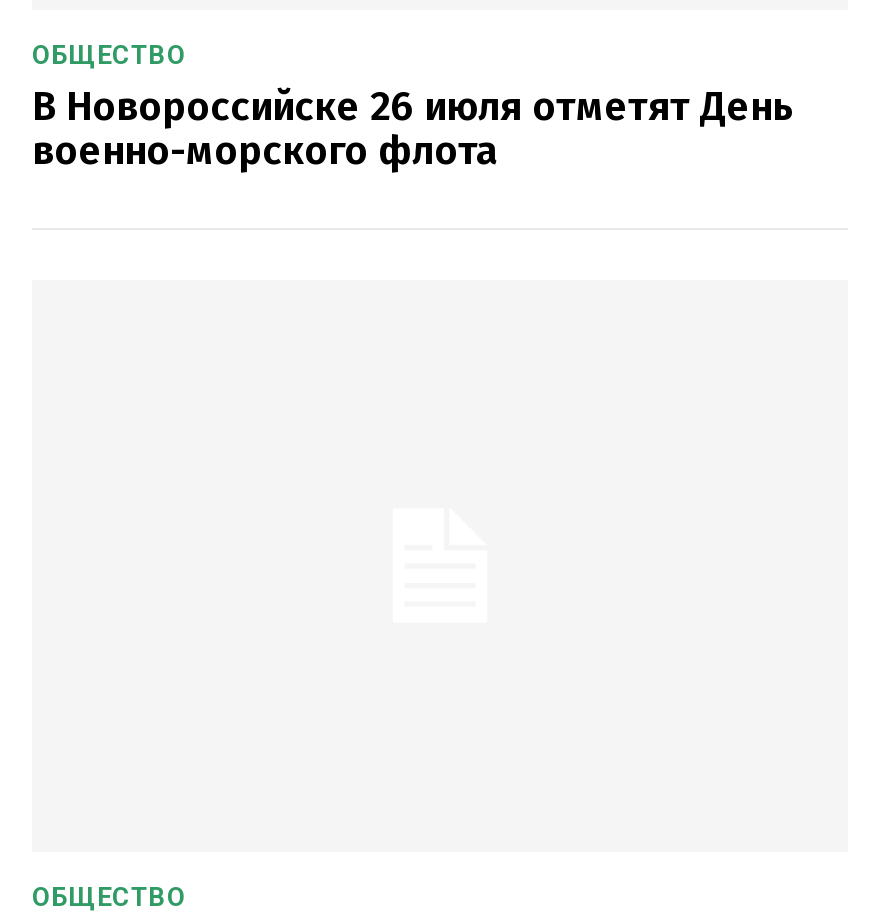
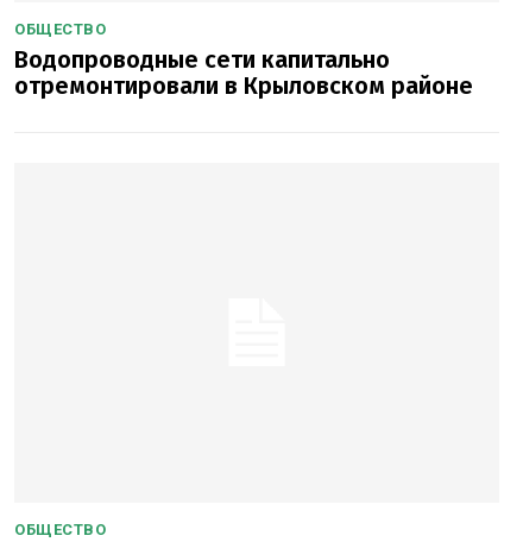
[32,82,792,174] В Новороссийске 26 июля отметят День | военно-морского флота -> [14,45,473,100] Водопроводные сети капитально | отремонтировали в Крыловском районе

